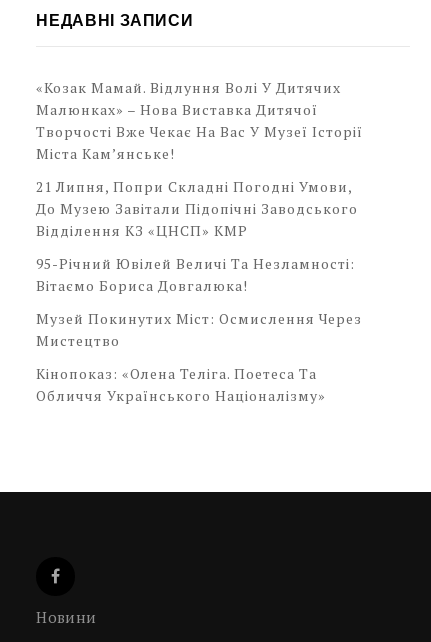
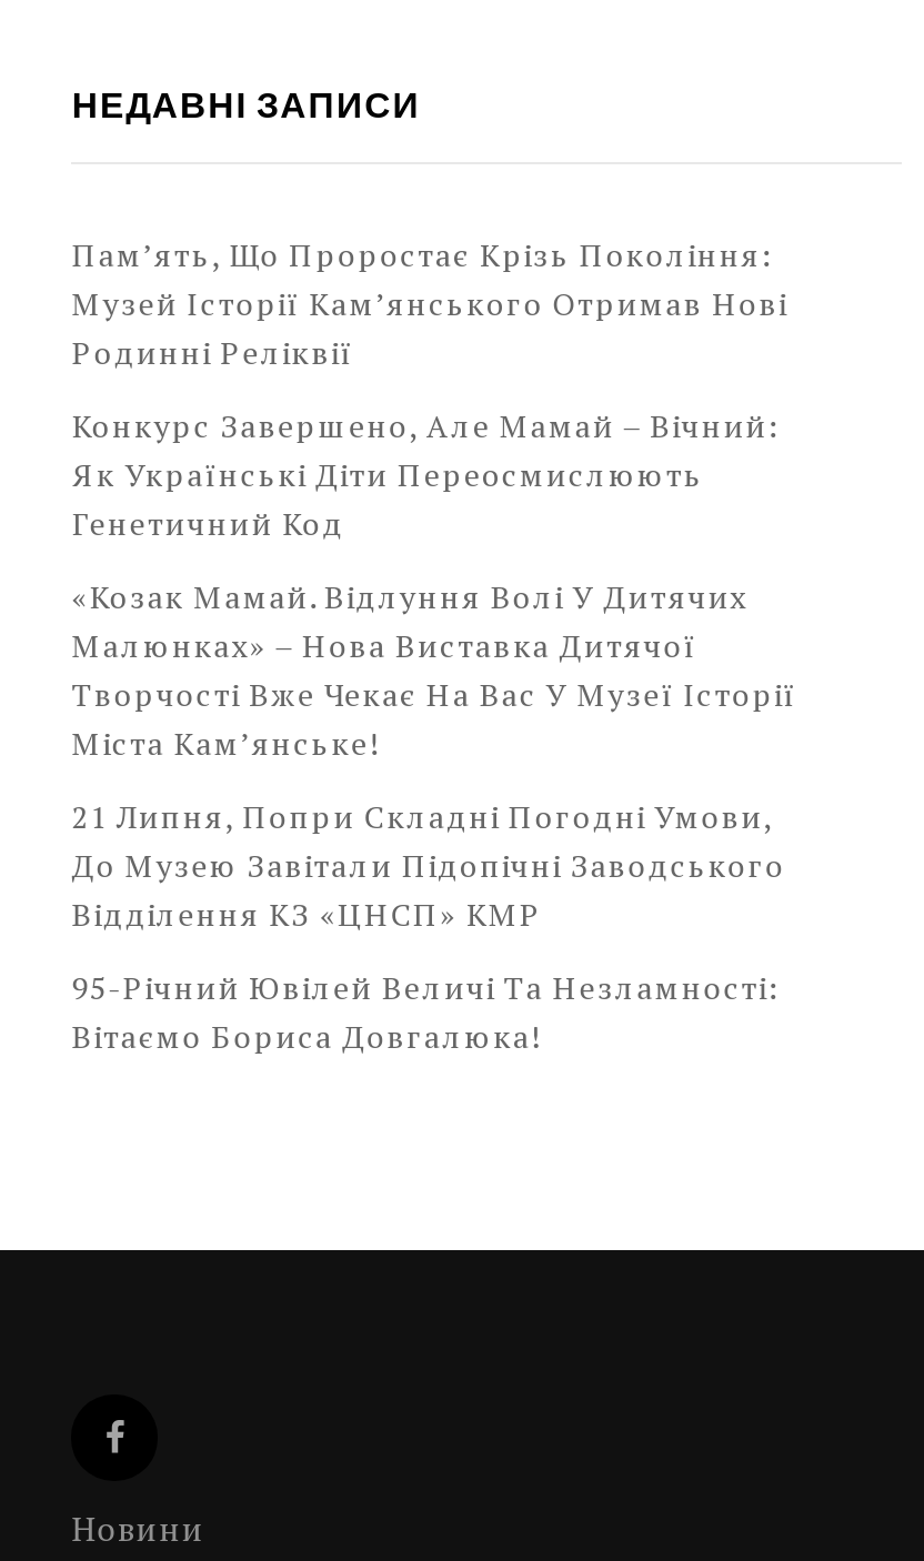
none -> [72,233,788,544] Пам’ять, Що Проростає Крізь Покоління: | Музей Історії Кам’янського Отримав Нові | Родинні Реліквії | Конкурс Завершено, Але Мамай – Вічний: | Як Українські Діти Переосмислюють | Генетичний Код
moved [36,78,363,295] -> [72,575,797,1057]: «Козак Мамай. Відлуння Волі У Дитячих | Малюнках» – Нова Виставка Дитячої | Творчості Вже Чекає На Вас У Музеї Історії | ... | 95-Річний Ювілей Величі Та Незламності: | Вітаємо Бориса Довгалюка!
[36,309,362,405] Музей Покинутих Міст: Осмислення Через | Мистецтво | Кінопоказ: «Олена Теліга. Поетеса Та | Обличчя Українського Націоналізму» -> none

